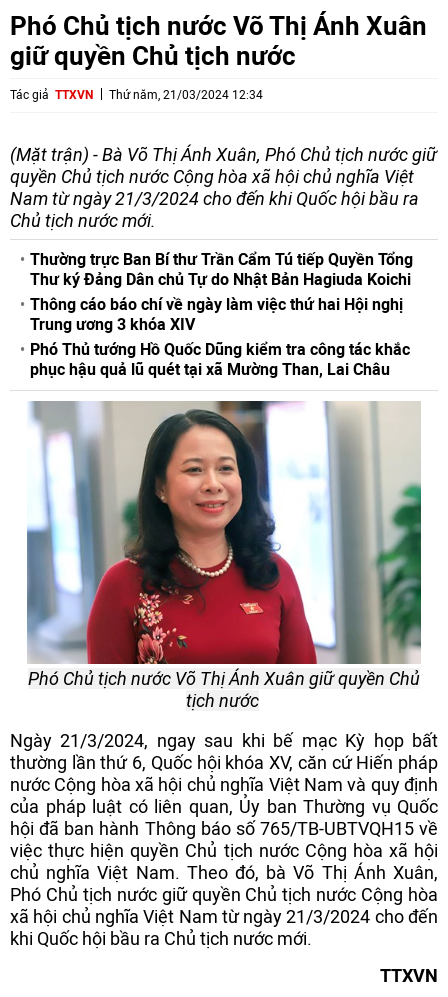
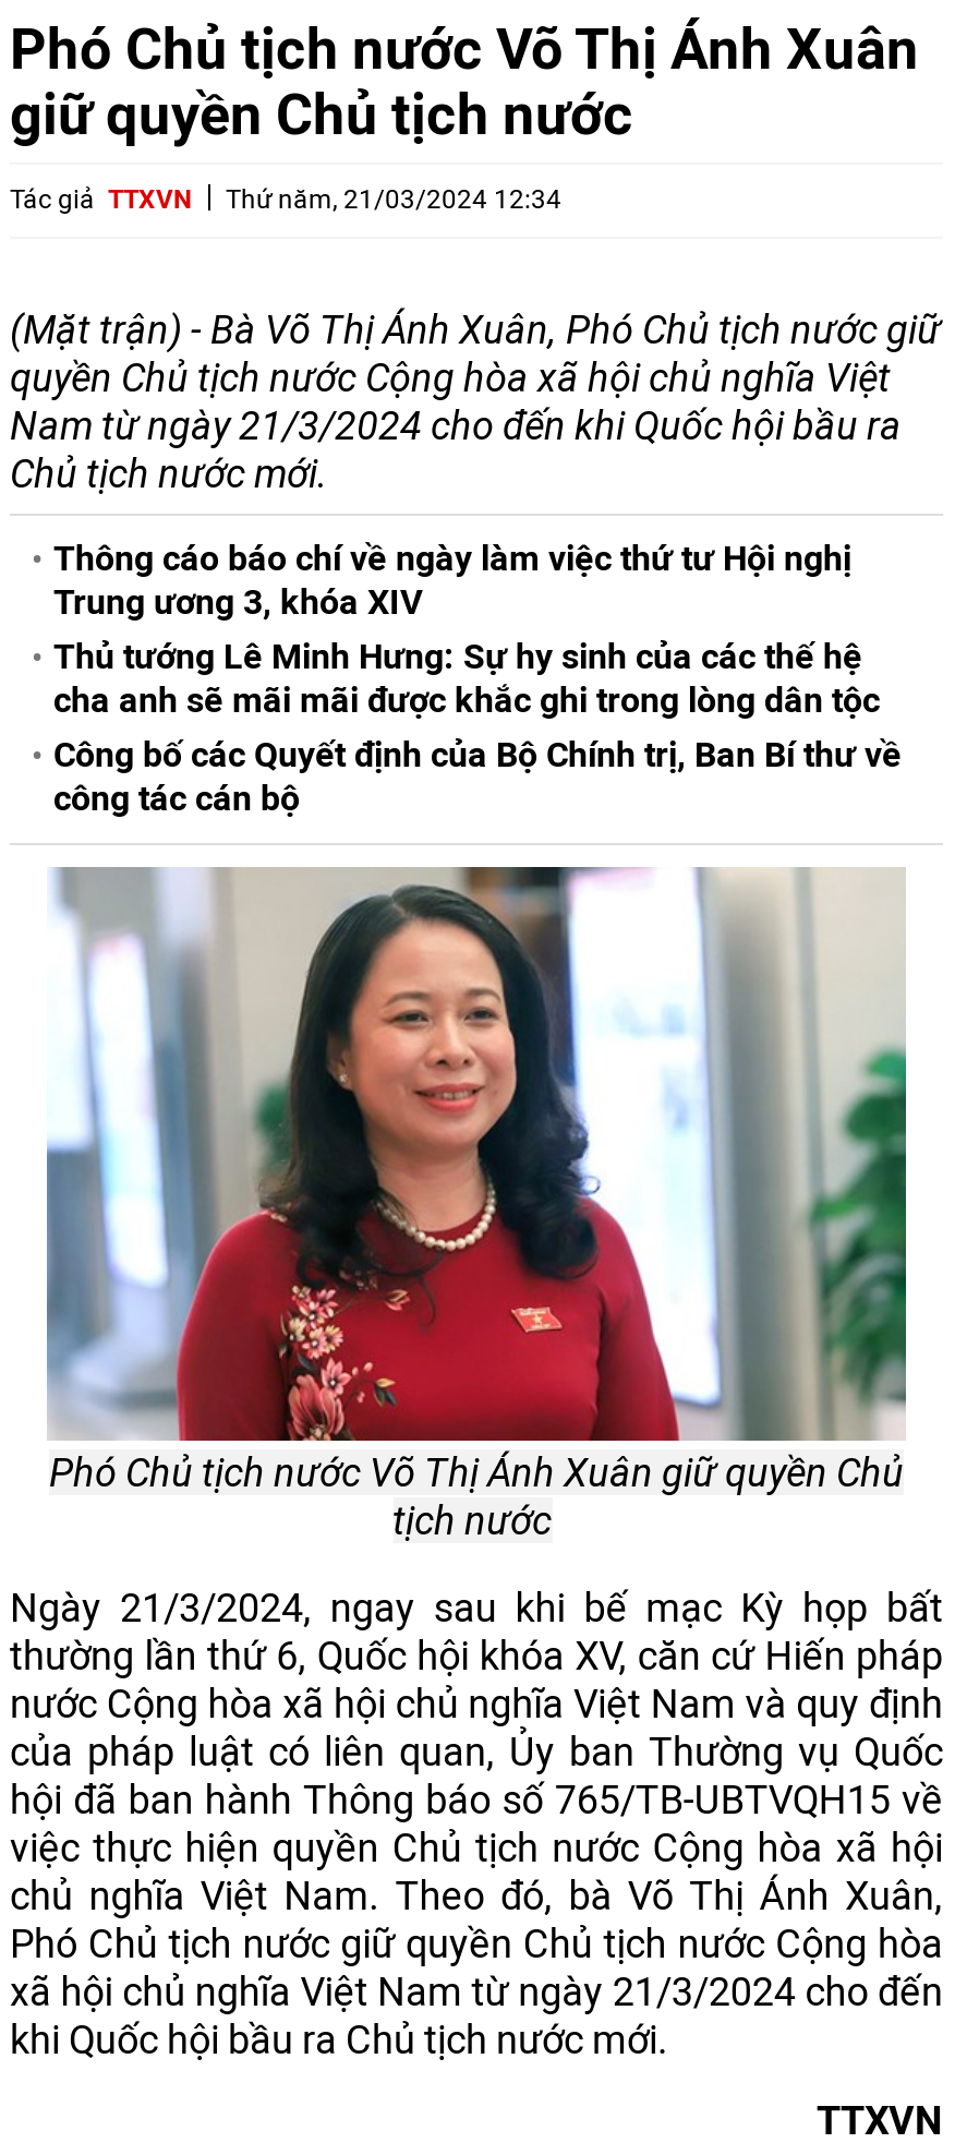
[30,250,413,379] Thường trực Ban Bí thư Trần Cẩm Tú tiếp Quyền Tổng | Thư ký Đảng Dân chủ Tự do Nhật Bản Hagiuda Koichi | Thông cáo báo chí về ngày làm việc thứ hai Hội nghị | Trung ương 3 khóa XIV | Phó Thủ tướng Hồ Quốc Dũng kiểm tra công tác khắc | phục hậu quả lũ quét tại xã Mường Than, Lai Châu -> [53,538,902,819] Thông cáo báo chí về ngày làm việc thứ tư Hội nghị | Trung ương 3, khóa XIV | Thủ tướng Lê Minh Hưng: Sự hy sinh của các thế hệ | cha anh sẽ mãi mãi được khắc ghi trong lòng dân tộc | Công bố các Quyết định của Bộ Chính trị, Ban Bí thư về | công tác cán bộ

